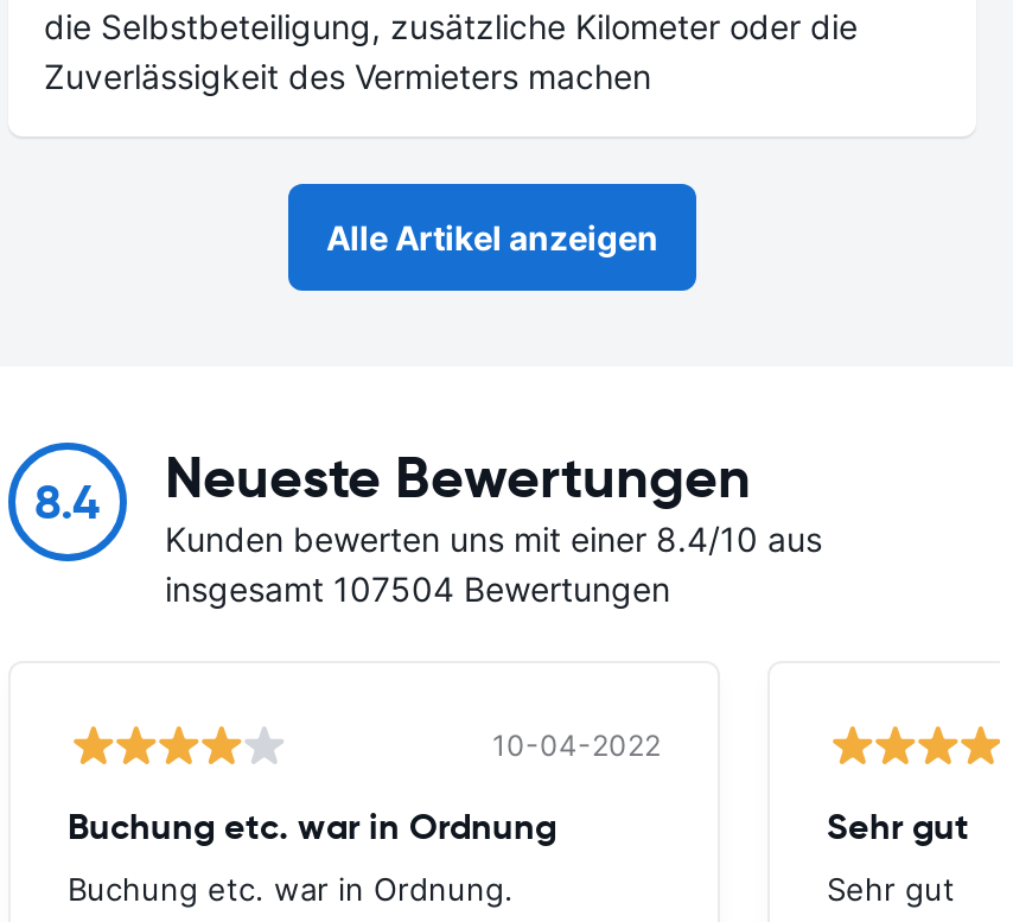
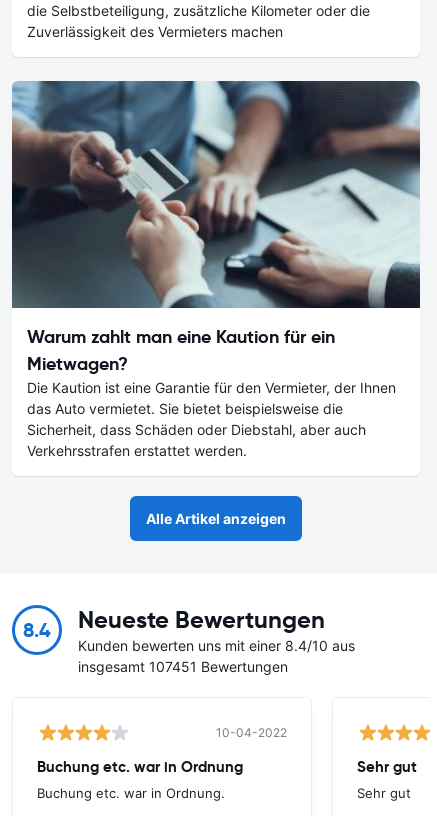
none -> [11,80,421,459] [image] | Warum zahlt man eine Kaution für ein | Mietwagen? | Die Kaution ist eine Garantie für den Vermieter, der Ihnen | das Auto vermietet. Sie bietet beispielsweise die | Sicherheit, dass Schäden oder Diebstahl, aber auch | Verkehrsstrafen erstattet werden.
[165,568,670,608] insgesamt 107504 Bewertungen -> [78,658,288,675] insgesamt 107451 Bewertungen

